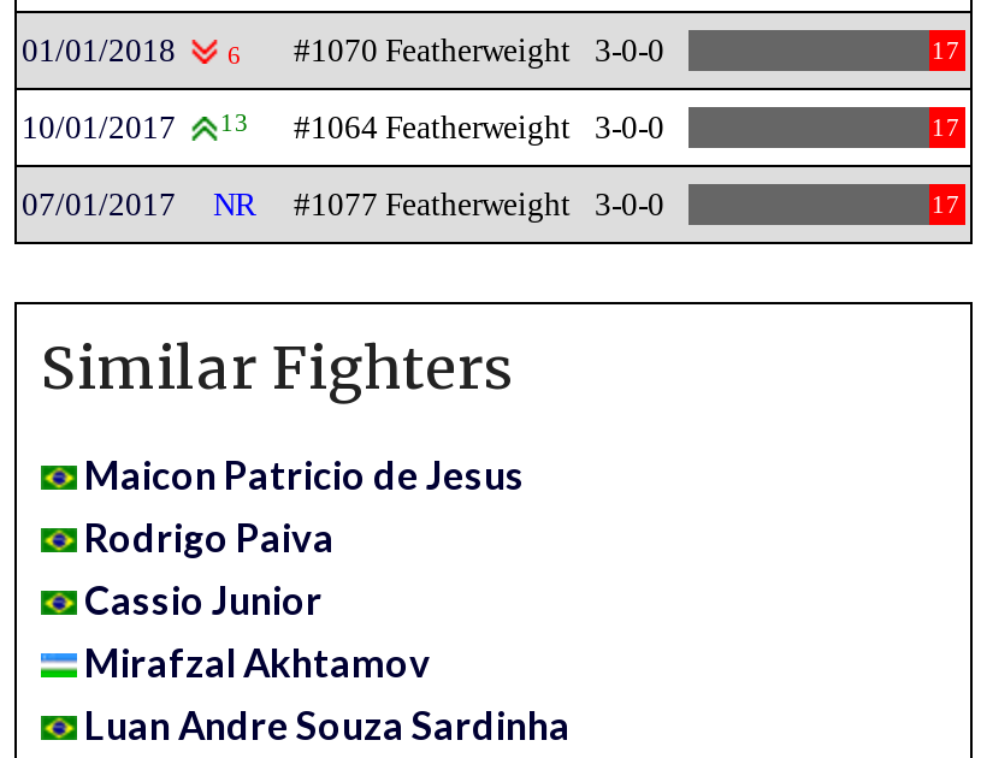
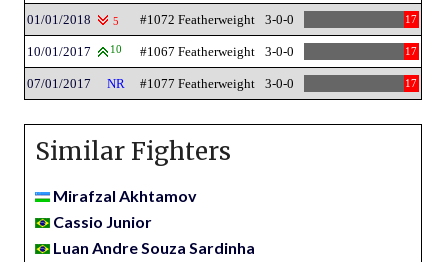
[227,42,242,68] 6 -> [112,16,118,27] 5
[294,32,571,68] #1070 Featherweight -> [140,12,255,27] #1072 Featherweight
[220,109,249,135] 13 -> [109,44,121,55] 10
[294,109,571,145] #1064 Featherweight -> [140,44,255,59] #1067 Featherweight
[84,451,525,559] Maicon Patricio de Jesus | Rodrigo Paiva -> none
moved [84,576,323,622] -> [53,212,152,231]: Cassio Junior
moved [84,638,431,684] -> [53,186,197,205]: Mirafzal Akhtamov

